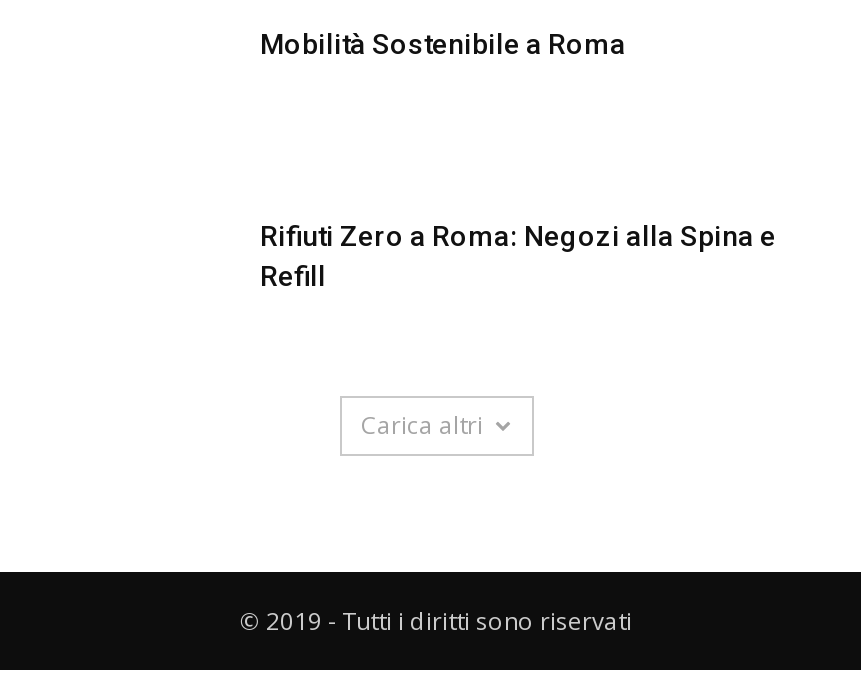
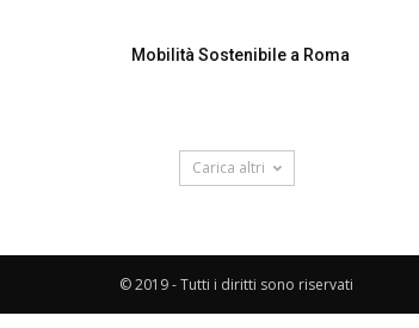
[260,220,776,292] Rifiuti Zero a Roma: Negozi alla Spina e | Refill -> none

